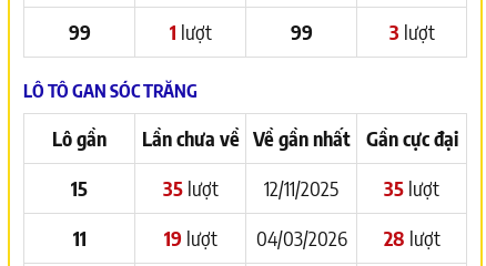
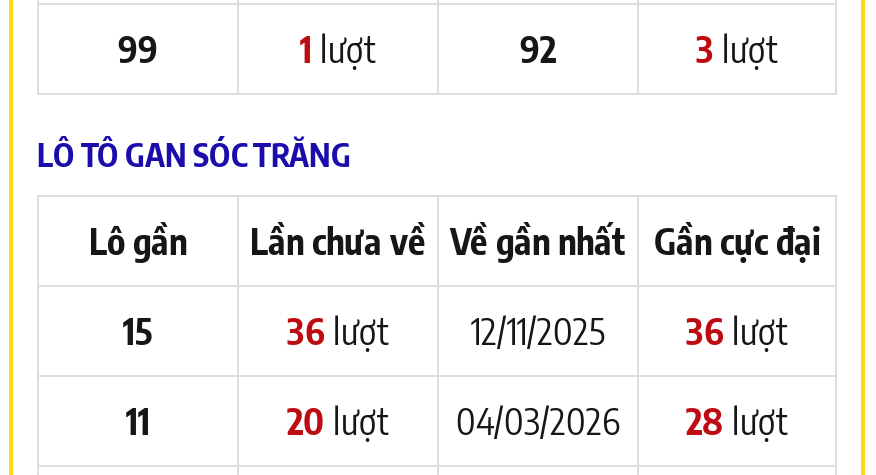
[290,19,312,44] 99 -> [520,25,556,71] 92
[163,175,218,201] 35 lượt -> [287,307,389,353] 36 lượt
[384,175,439,201] 35 lượt -> [686,307,788,353] 36 lượt
[164,225,440,250] 19 lượt 04/03/2026 28 lượt -> [287,397,788,443] 20 lượt 04/03/2026 28 lượt

